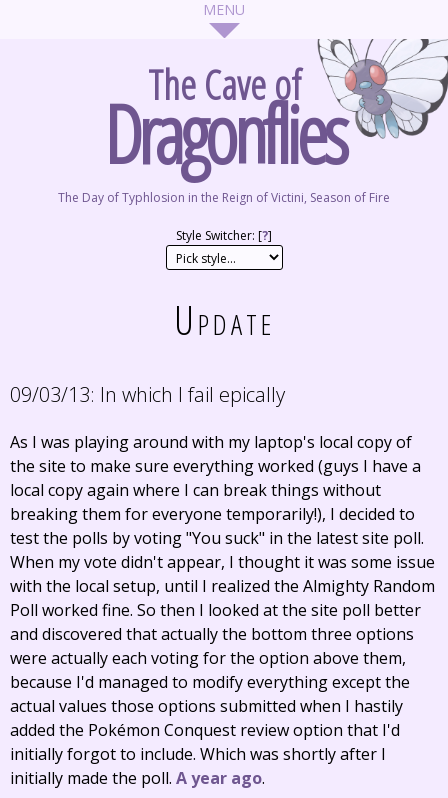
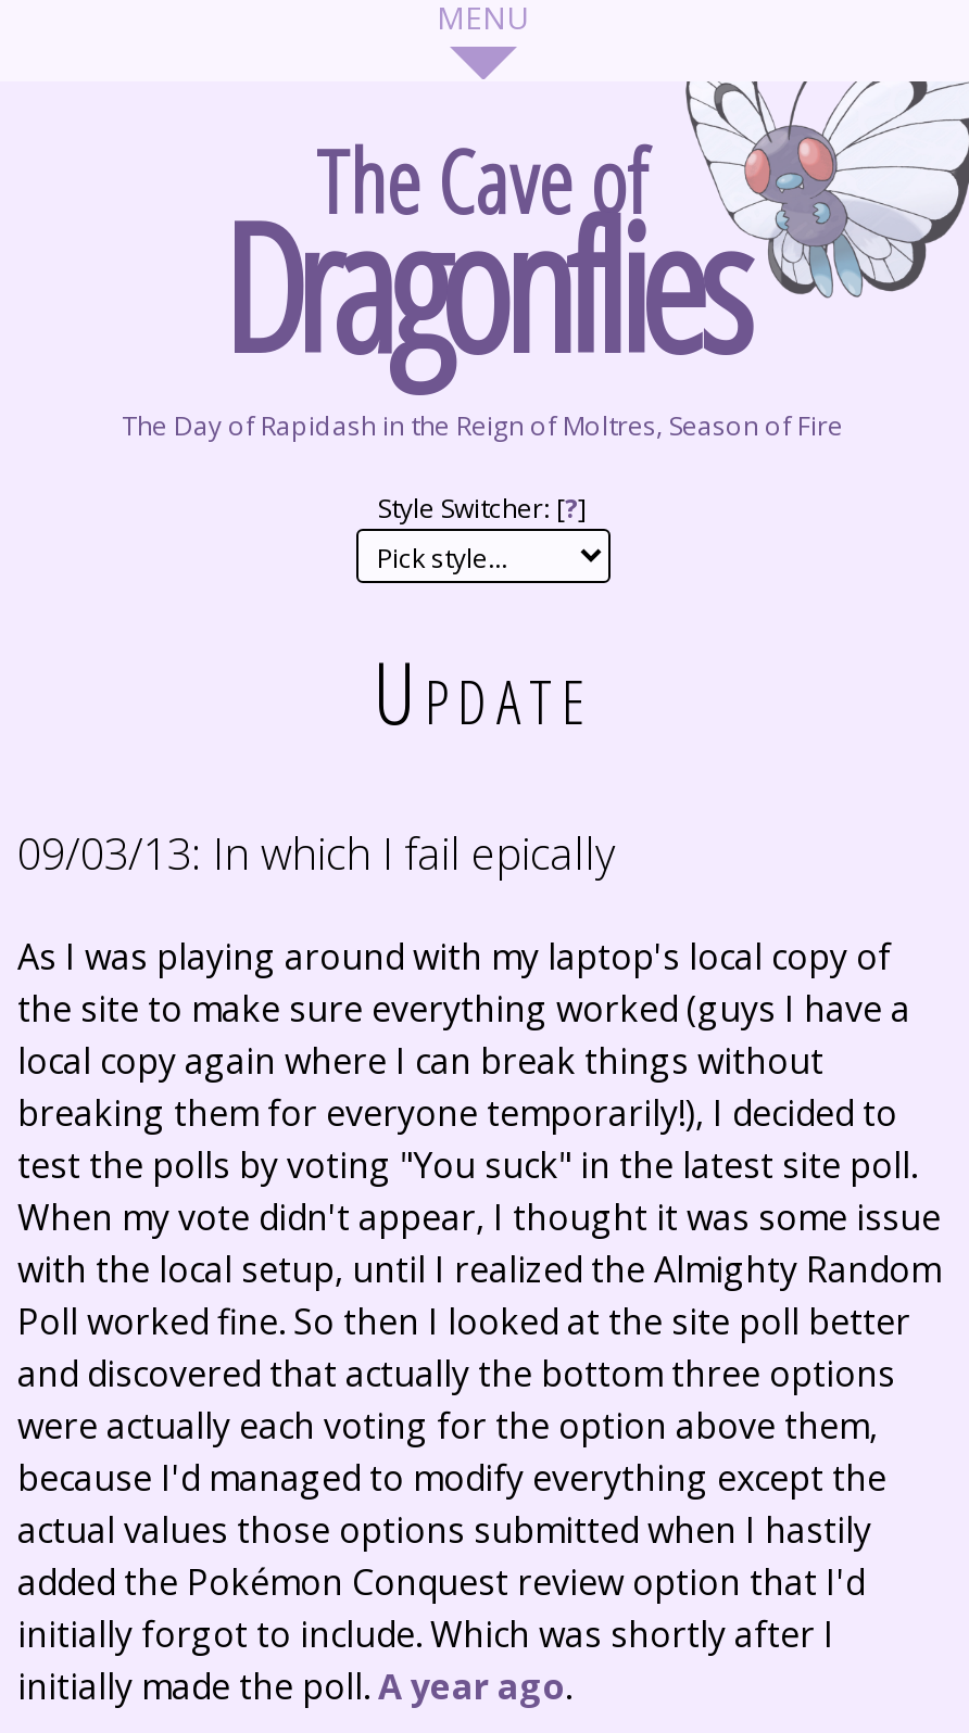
[58,189,390,206] The Day of Typhlosion in the Reign of Victini, Season of Fire -> [122,407,843,444] The Day of Rapidash in the Reign of Moltres, Season of Fire

